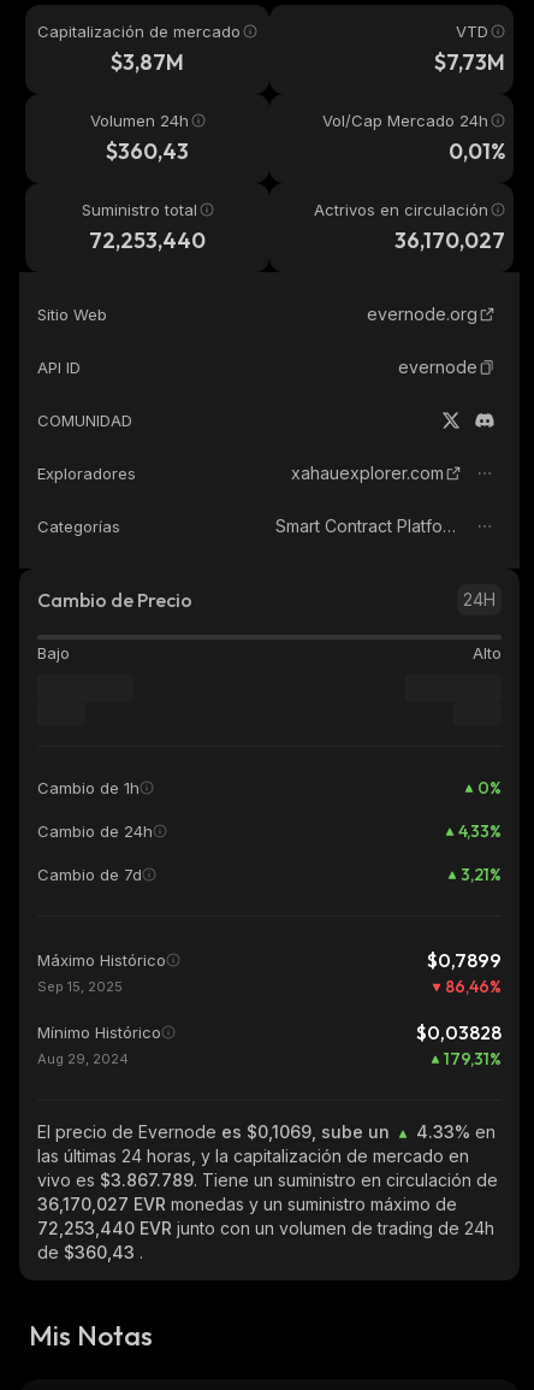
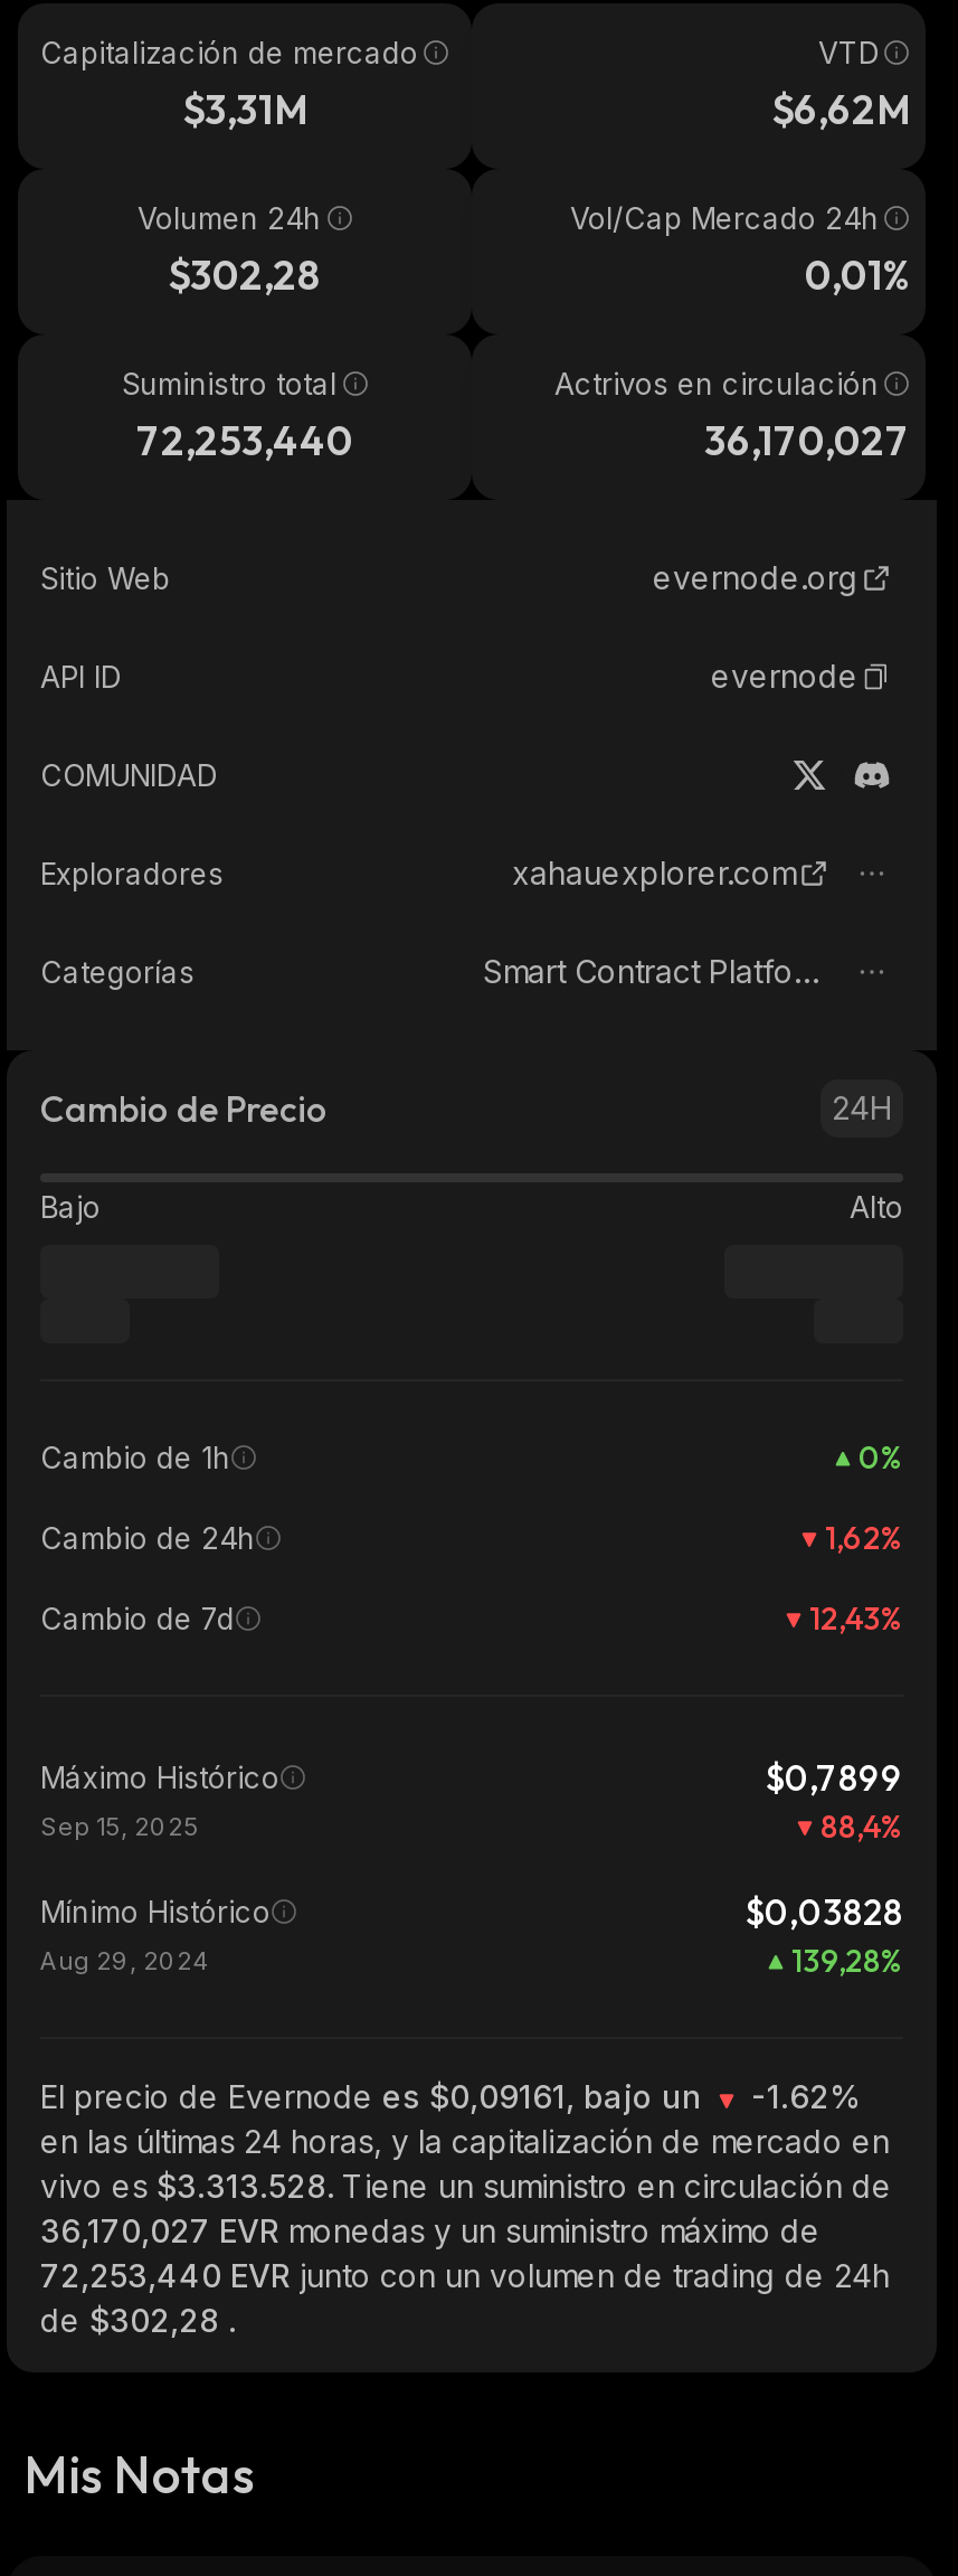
[111,48,184,76] $3,87M -> [182,84,307,135] $3,31M
[434,48,505,76] $7,73M -> [771,84,910,135] $6,62M
[106,137,189,165] $360,43 -> [168,249,322,301] $302,28
[458,820,502,842] 4,33% -> [825,1518,903,1558] 1,62%
[461,864,502,885] 3,21% -> [809,1598,903,1639] 12,43%
[445,976,502,997] 86,46% -> [821,1806,903,1847] 88,4%
[444,1048,502,1070] 179,31% -> [791,1941,903,1981] 139,28%
[37,1121,498,1190] El precio de Evernode es $0,1069, sube un | 4.33% en | las últimas 24 horas, y la capitalización de mercado en | vivo es $3.867.789. Tiene un suministro en circulación de -> [40,2077,892,2205] El precio de Evernode es $0,09161, bajo un | -1.62% | en las últimas 24 horas, y la capitalización de mercado en | vivo es $3.313.528. Tiene un suministro en circulación de
[37,1242,143,1262] de $360,43. -> [40,2301,235,2339] de $302,28.

